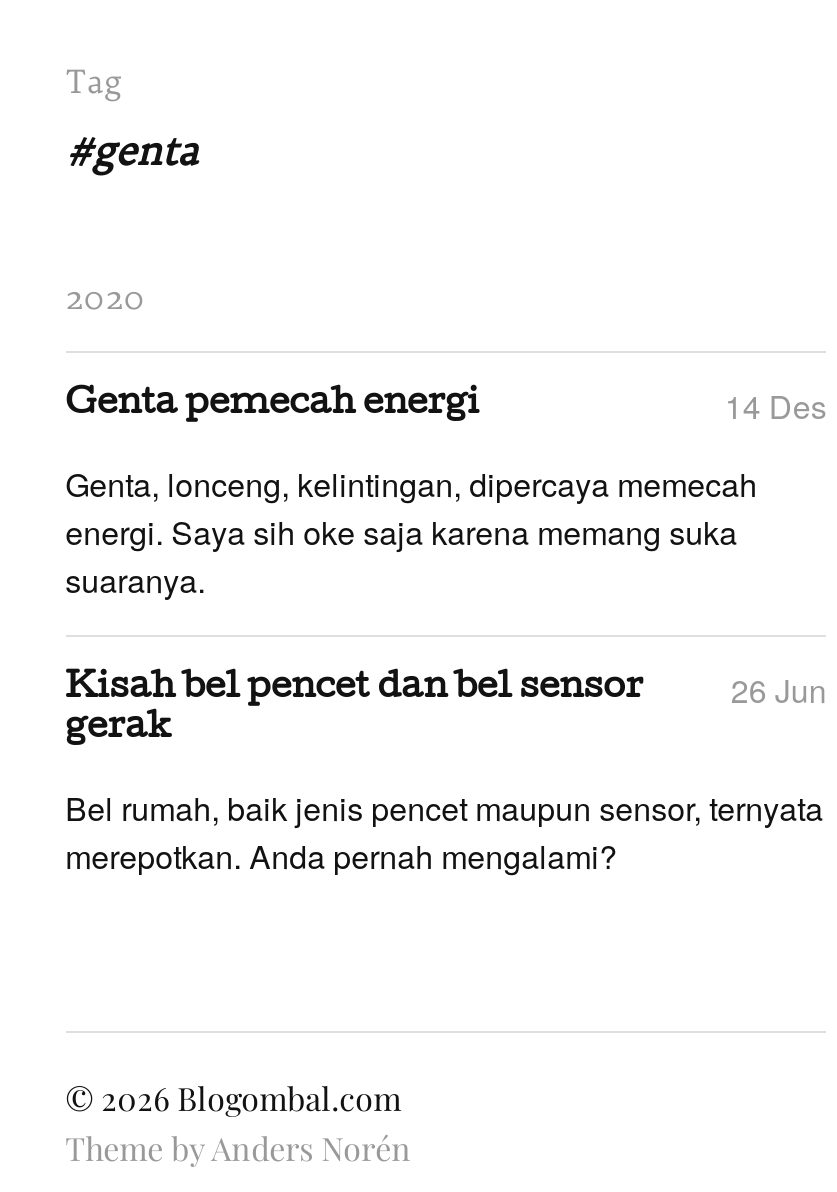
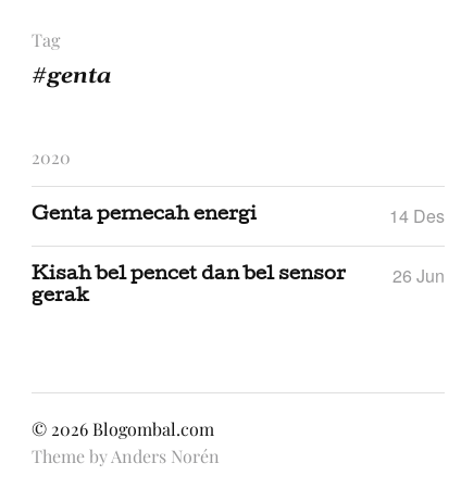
[65,461,757,603] Genta, lonceng, kelintingan, dipercaya memecah | energi. Saya sih oke saja karena memang suka | suaranya. -> none
[65,785,823,879] Bel rumah, baik jenis pencet maupun sensor, ternyata | merepotkan. Anda pernah mengalami? -> none

